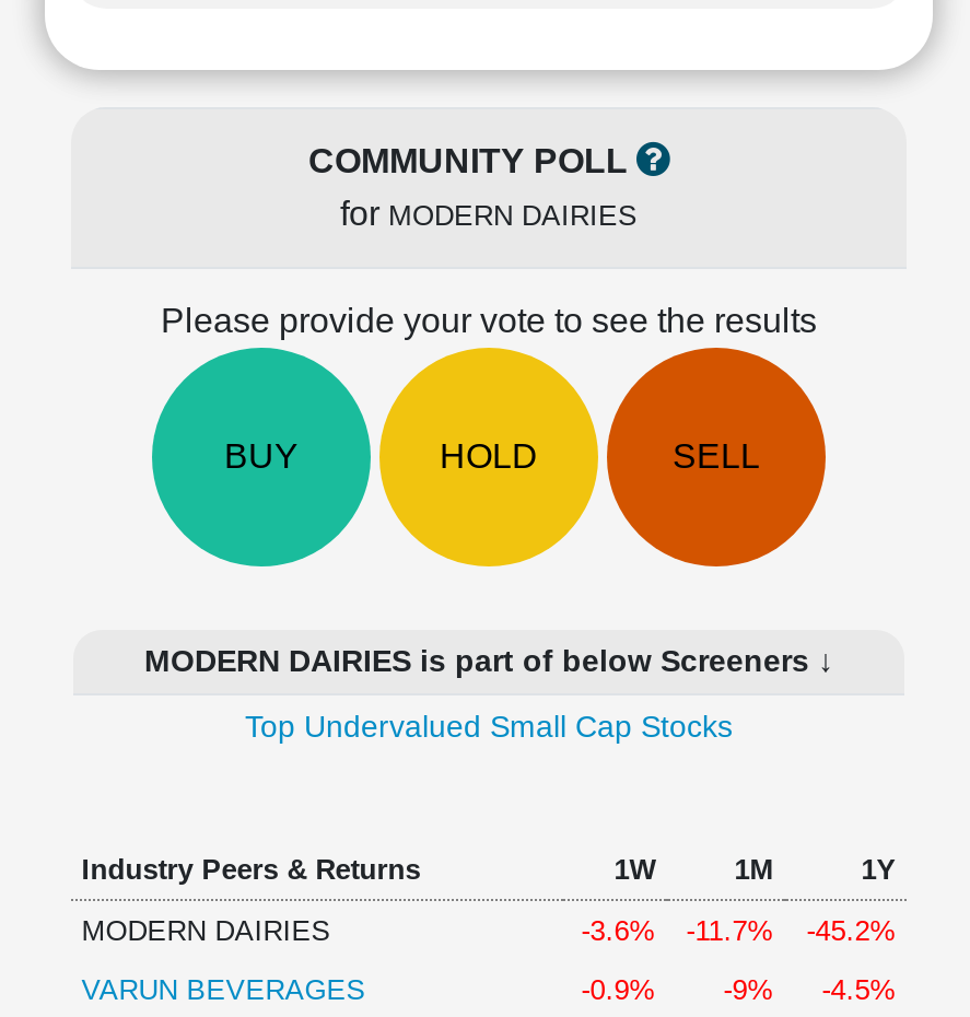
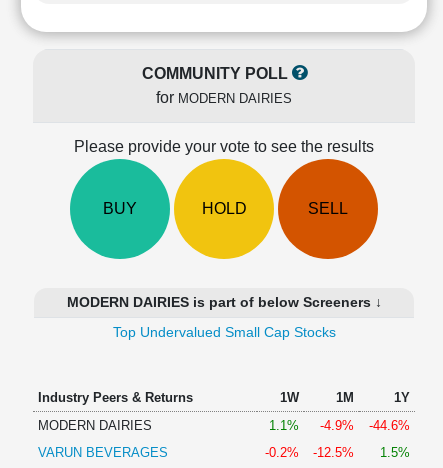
[581,914,655,947] -3.6% -> [269,418,299,433] 1.1%
[686,914,774,947] -11.7% -> [320,418,354,433] -4.9%
[806,914,896,947] -45.2% -> [369,418,410,433] -44.6%
[581,973,655,1006] -0.9% -> [265,445,299,460] -0.2%
[723,973,774,1006] -9% -> [313,445,354,460] -12.5%
[822,973,896,1006] -4.5% -> [380,445,410,460] 1.5%

